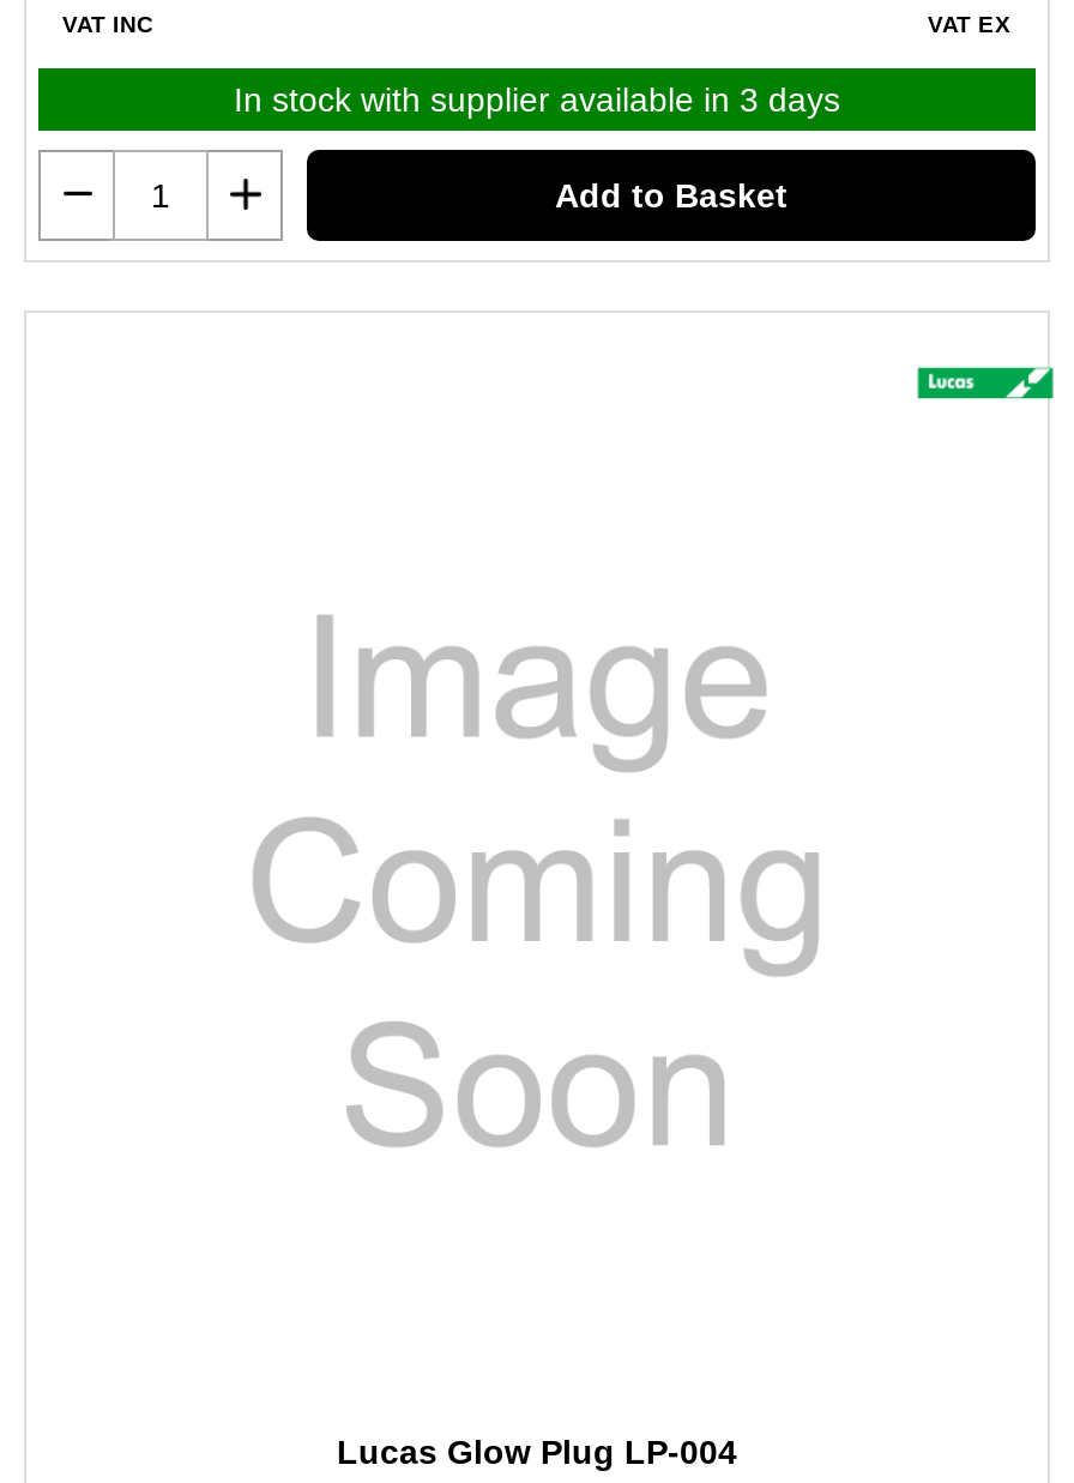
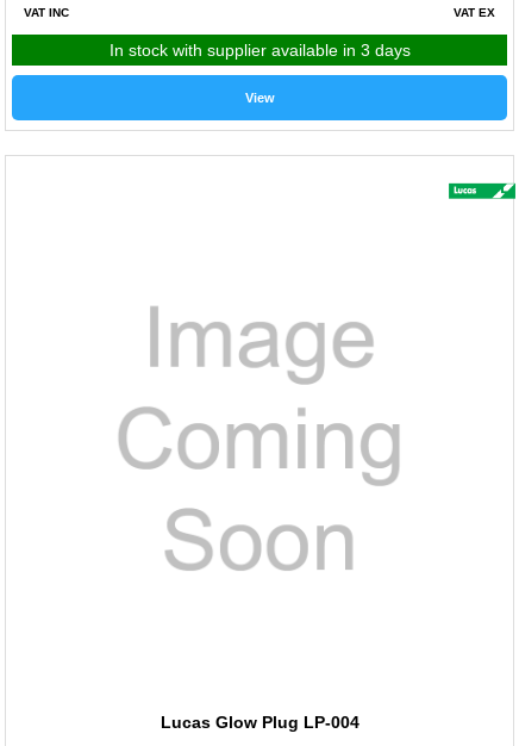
[555,176,788,215] Add to Basket -> [245,91,274,105] View

